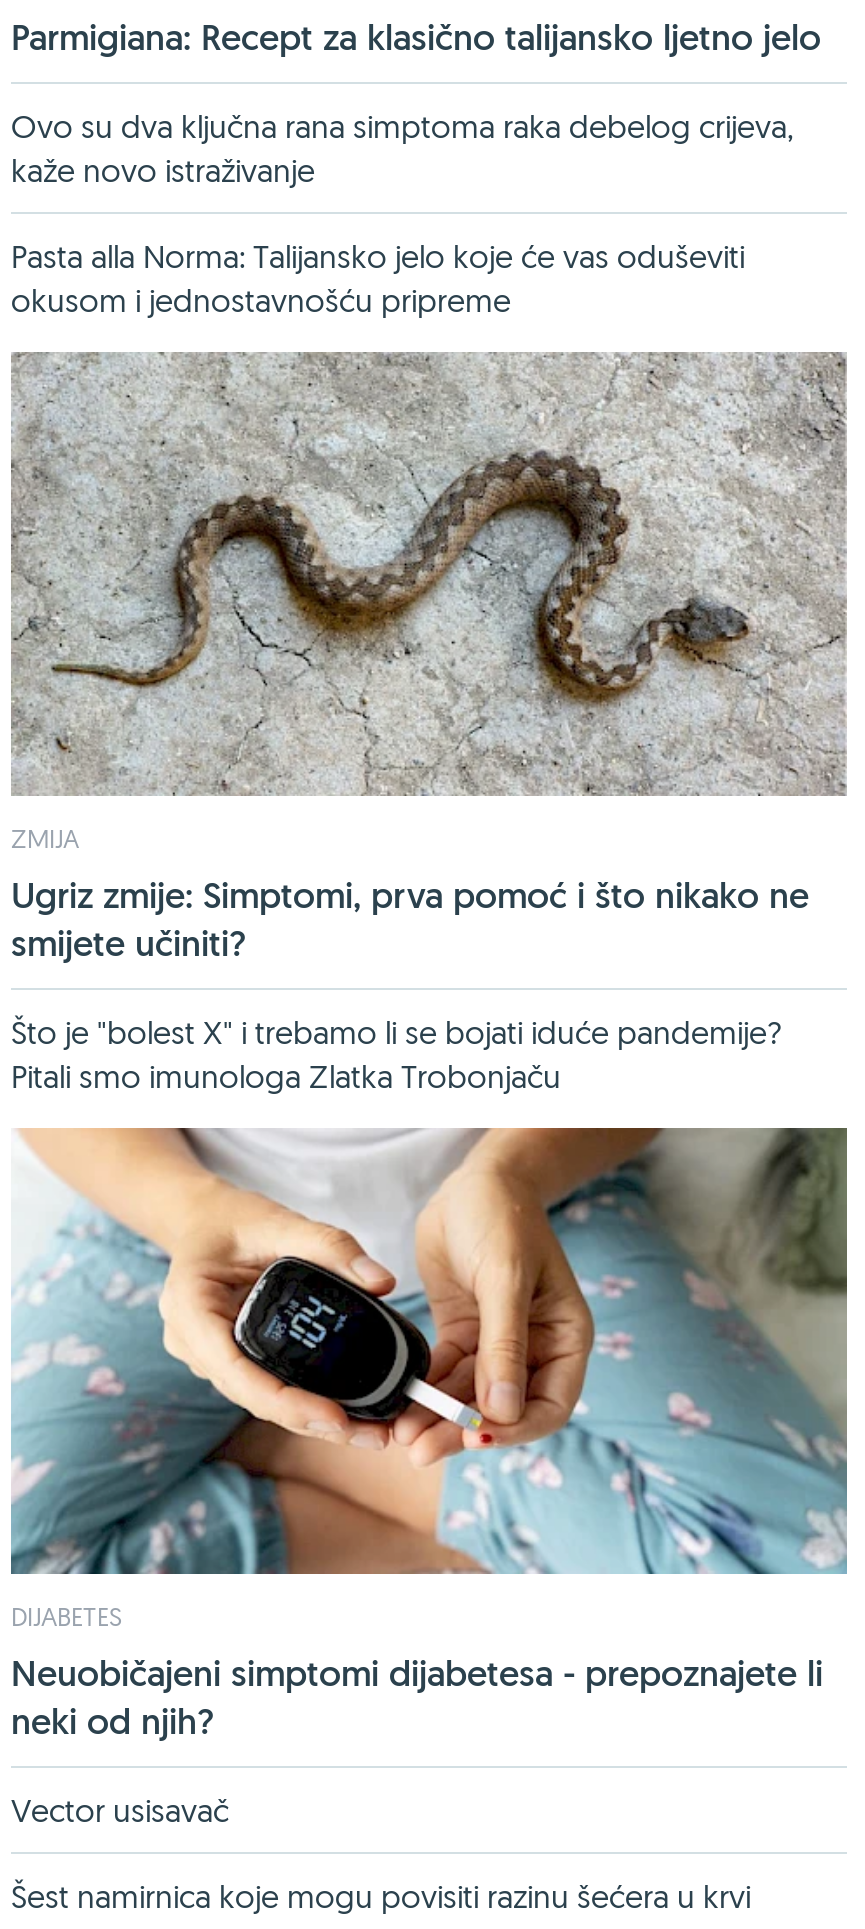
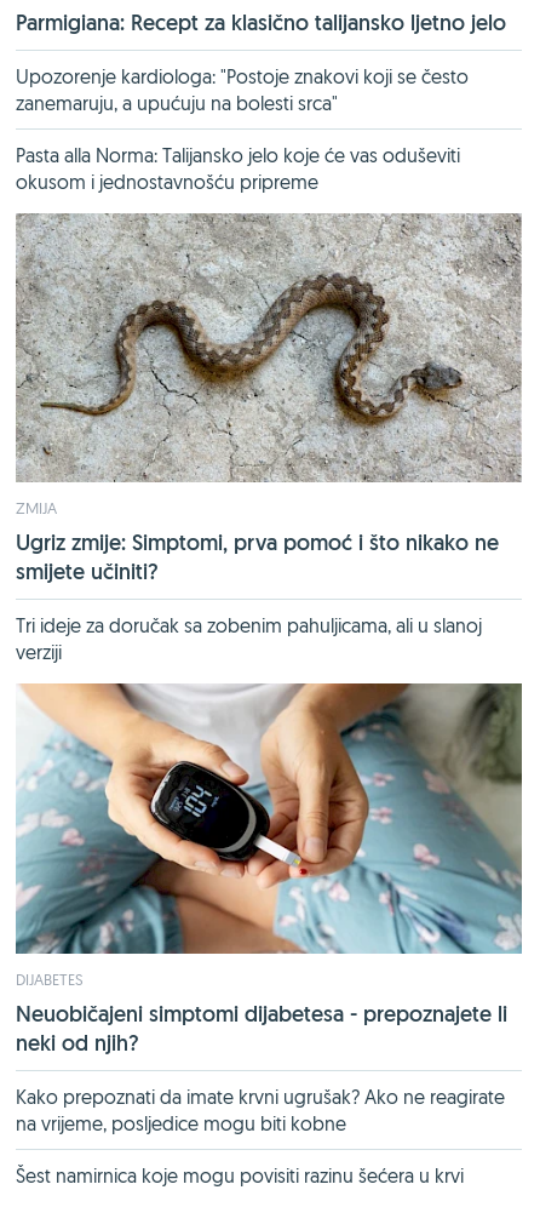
[11,105,793,189] Ovo su dva ključna rana simptoma raka debelog crijeva, | kaže novo istraživanje -> [16,64,469,115] Upozorenje kardiologa: "Postoje znakovi koji se često | zanemaruju, a upućuju na bolesti srca"
[11,1013,781,1097] Što je "bolest X" i trebamo li se bojati iduće pandemije? | Pitali smo imunologa Zlatka Trobonjaču -> [16,614,482,665] Tri ideje za doručak sa zobenim pahuljicama, ali u slanoj | verziji
[11,1791,229,1831] Vector usisavač -> [16,1085,505,1136] Kako prepoznati da imate krvni ugrušak? Ako ne reagirate | na vrijeme, posljedice mogu biti kobne

